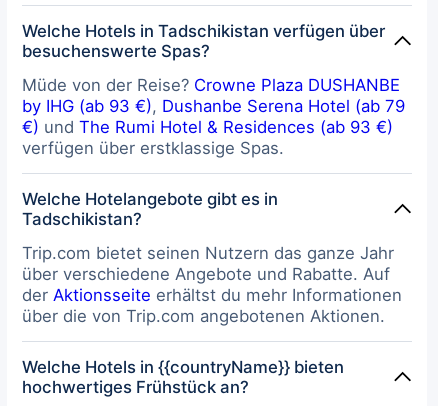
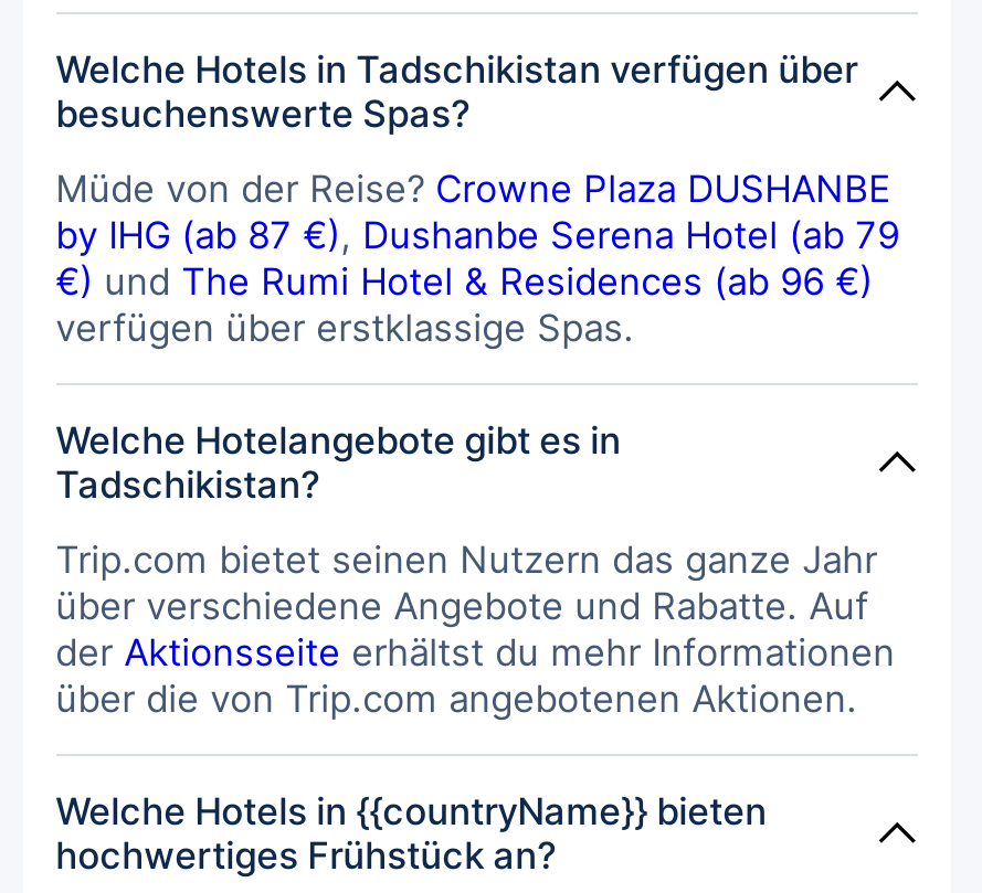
[22,96,405,116] by IHG (ab 93 €), Dushanbe Serena Hotel (ab 79 -> [56,213,900,257] by IHG (ab 87 €), Dushanbe Serena Hotel (ab 79
[22,117,393,137] €) und The Rumi Hotel & Residences (ab 93 €) -> [56,260,873,304] €) und The Rumi Hotel & Residences (ab 96 €)

